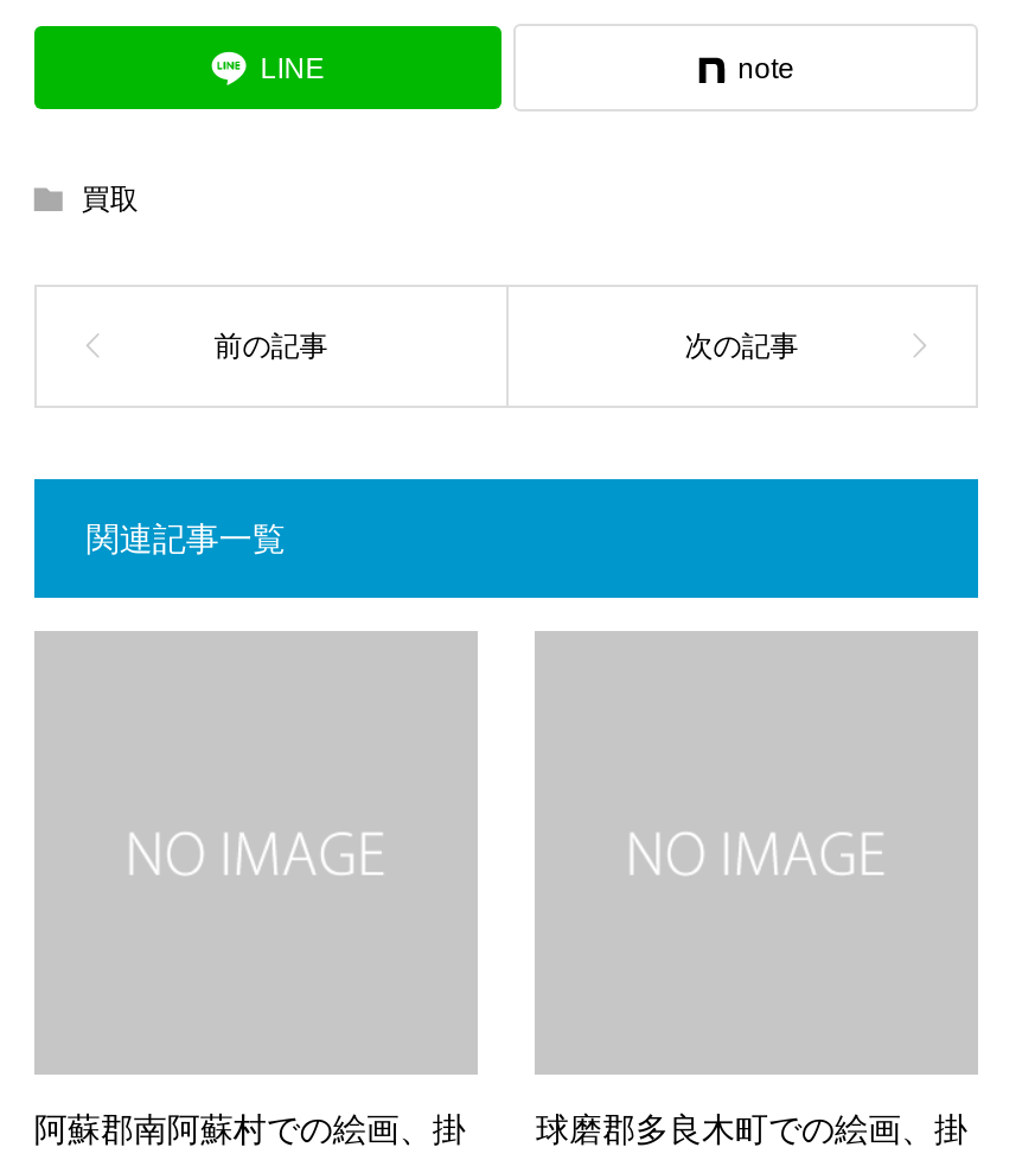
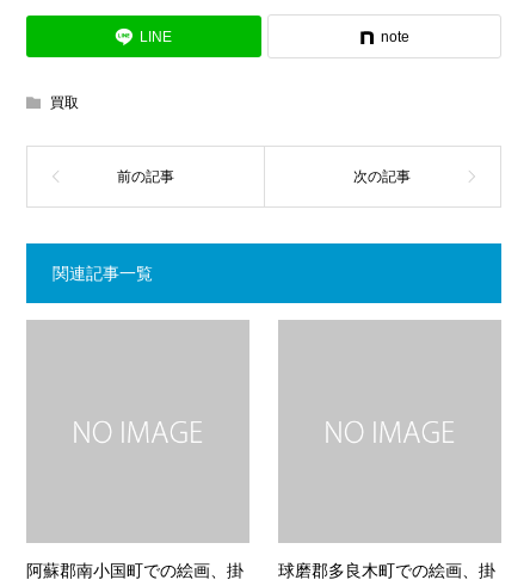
[34,1110,466,1148] 阿蘇郡南阿蘇村での絵画、掛 -> [26,561,243,580] 阿蘇郡南小国町での絵画、掛

